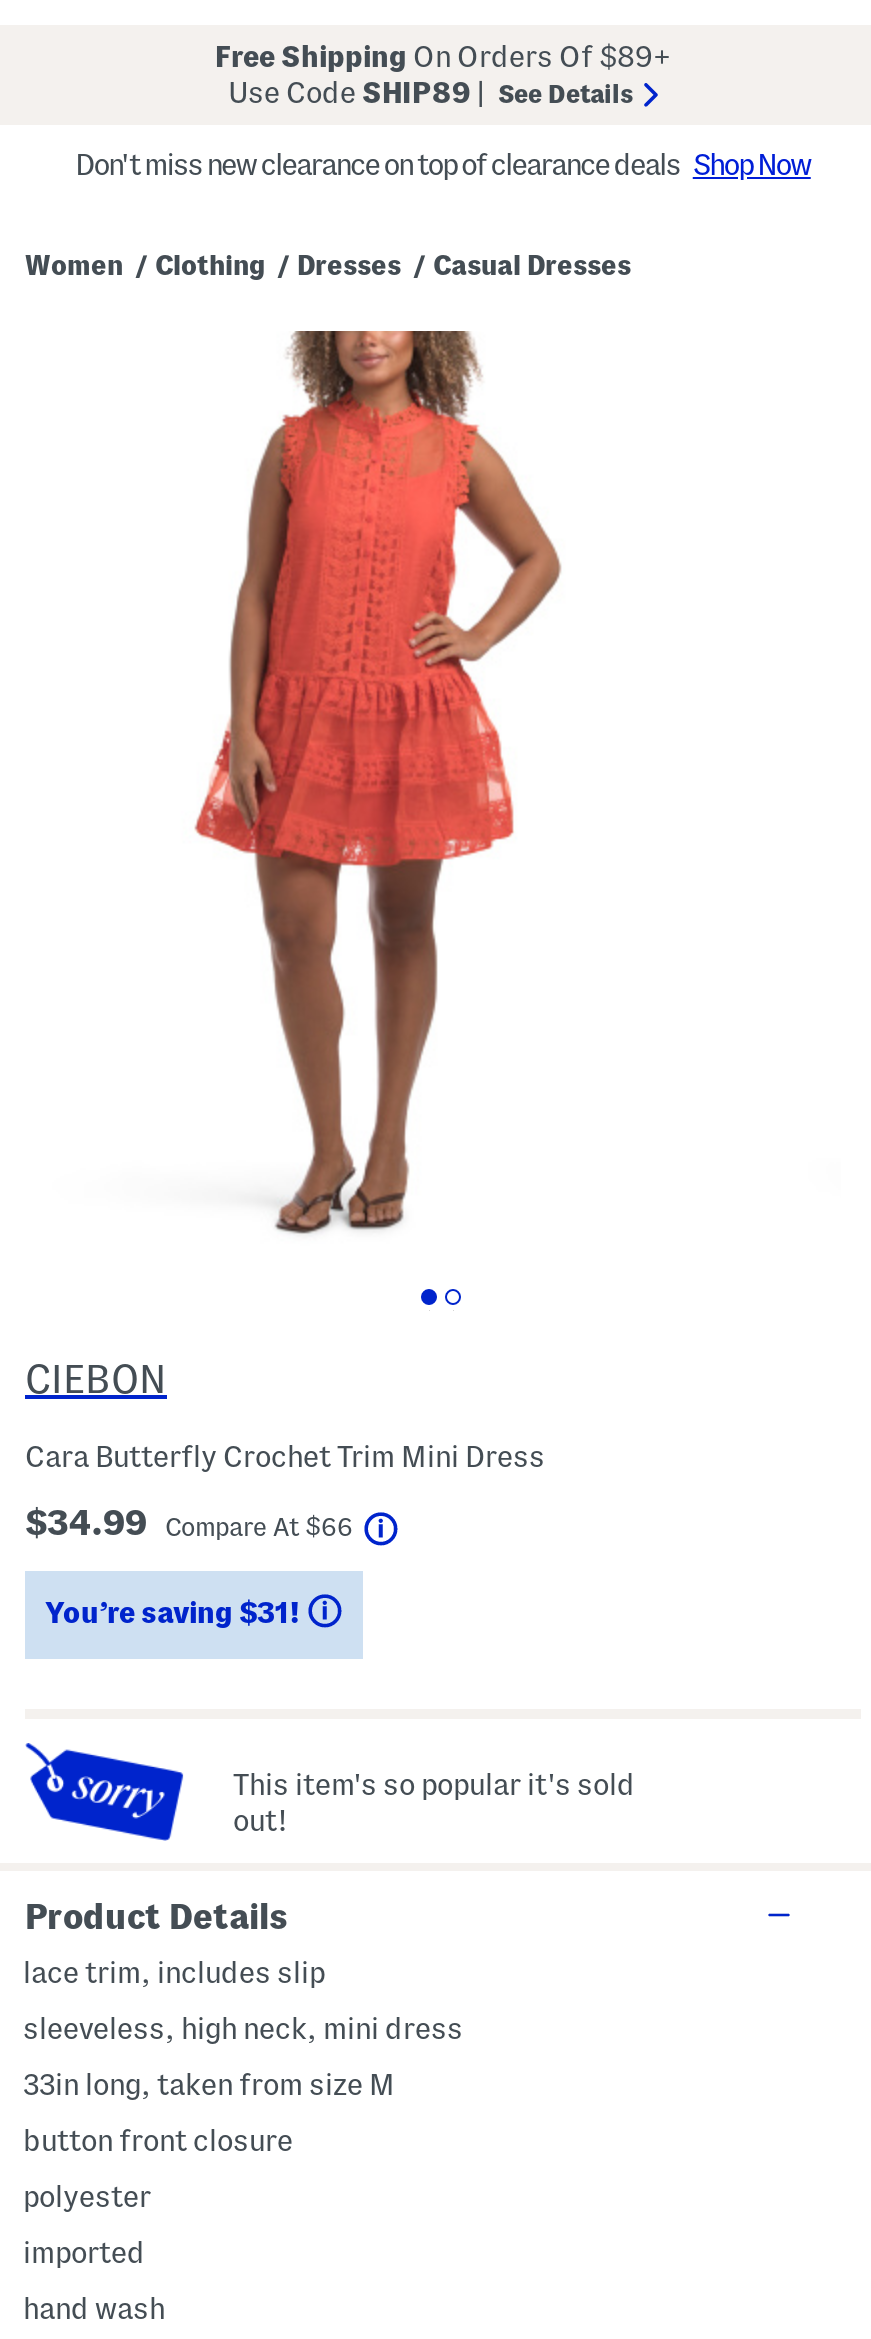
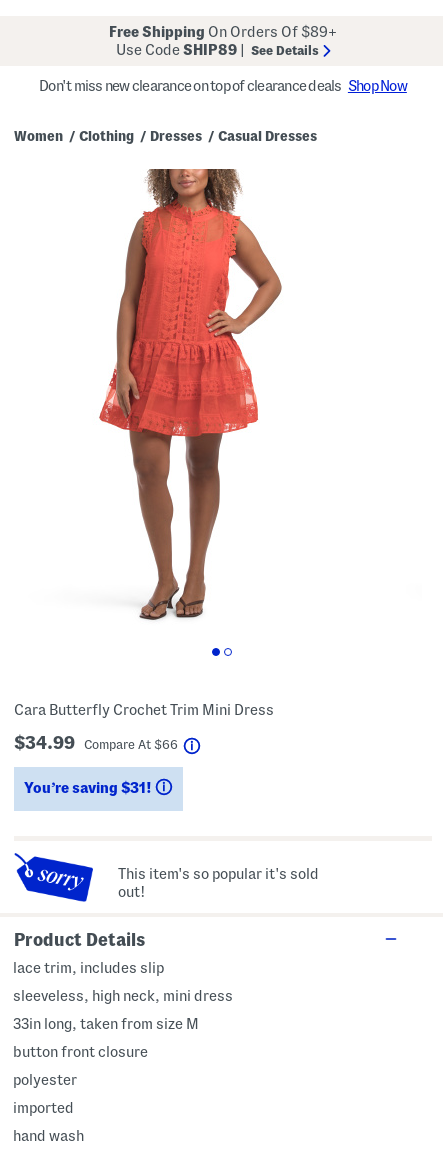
[25,1357,167,1401] CIEBON -> none

